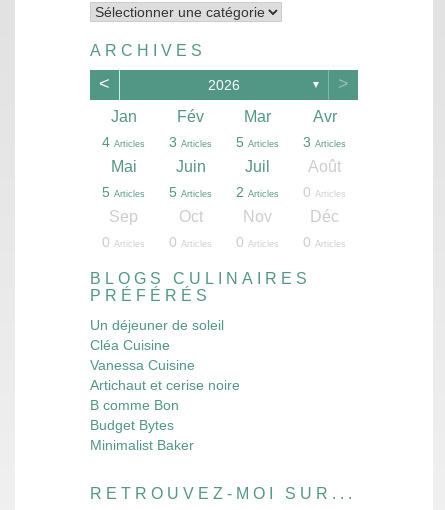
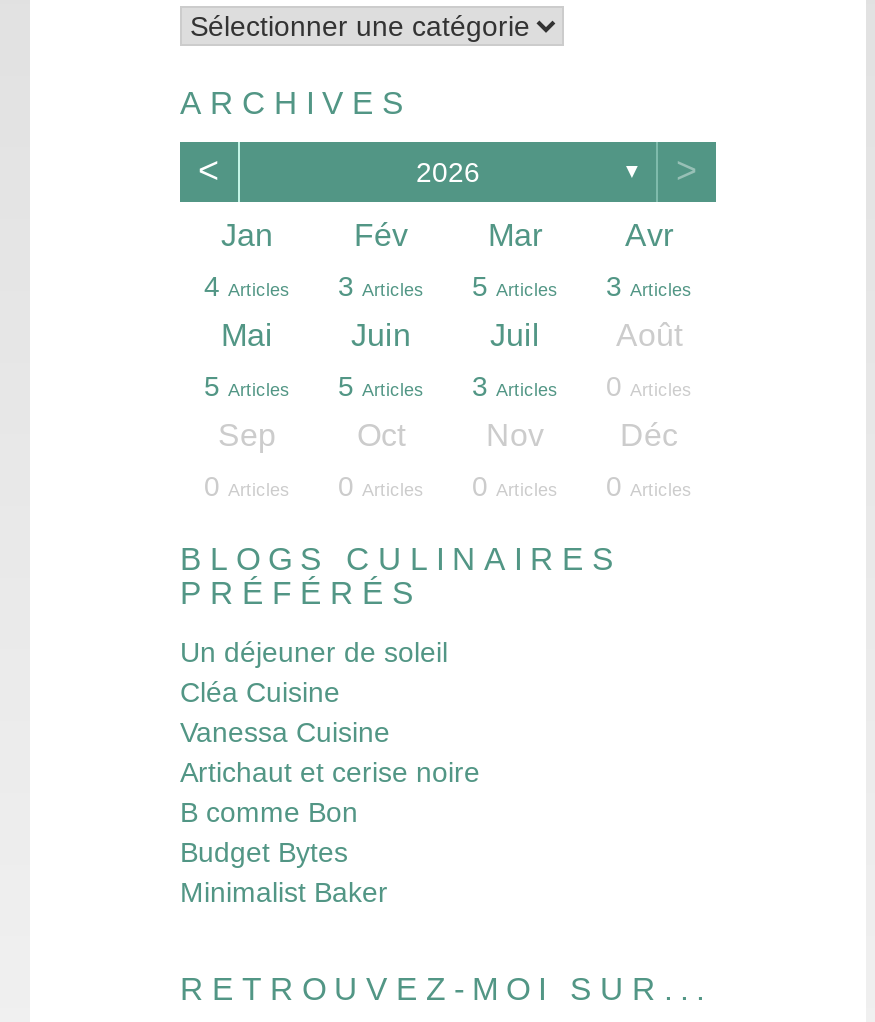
[236,184,279,200] 2 Articles -> [472,371,558,403] 3 Articles

